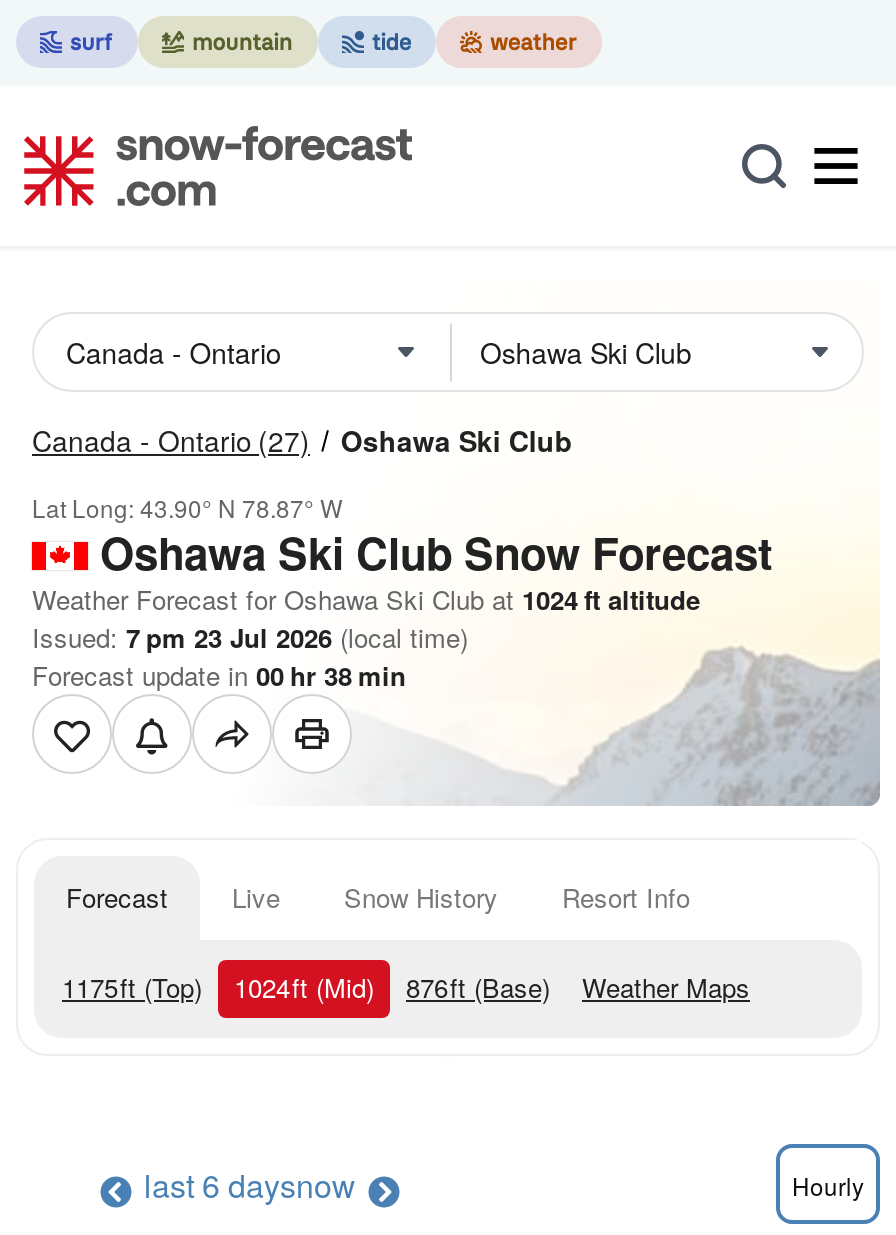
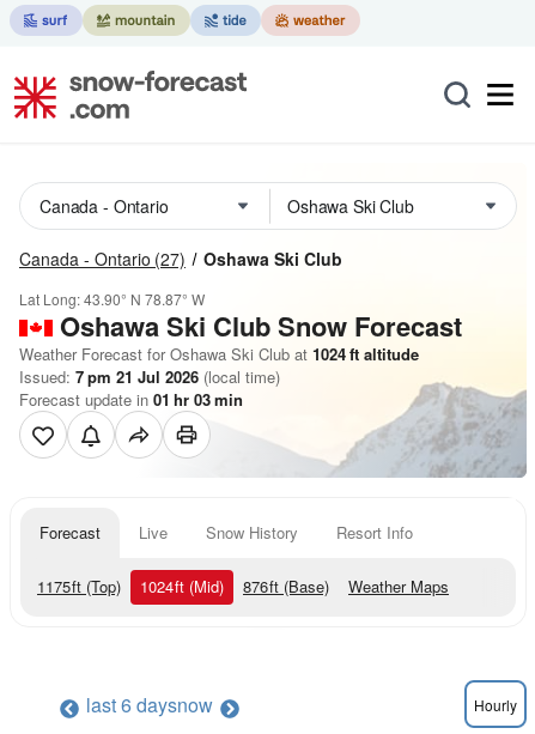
[32,618,468,656] Issued: 7 pm 23 Jul 2026 (local time) -> [19,365,280,388] Issued: 7 pm 21 Jul 2026 (local time)
[32,656,406,694] Forecast update in 00 hr 38 min -> [19,388,243,411] Forecast update in 01 hr 03 min

